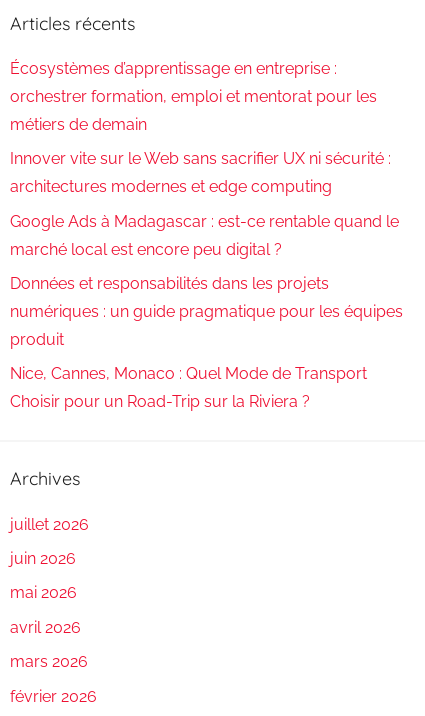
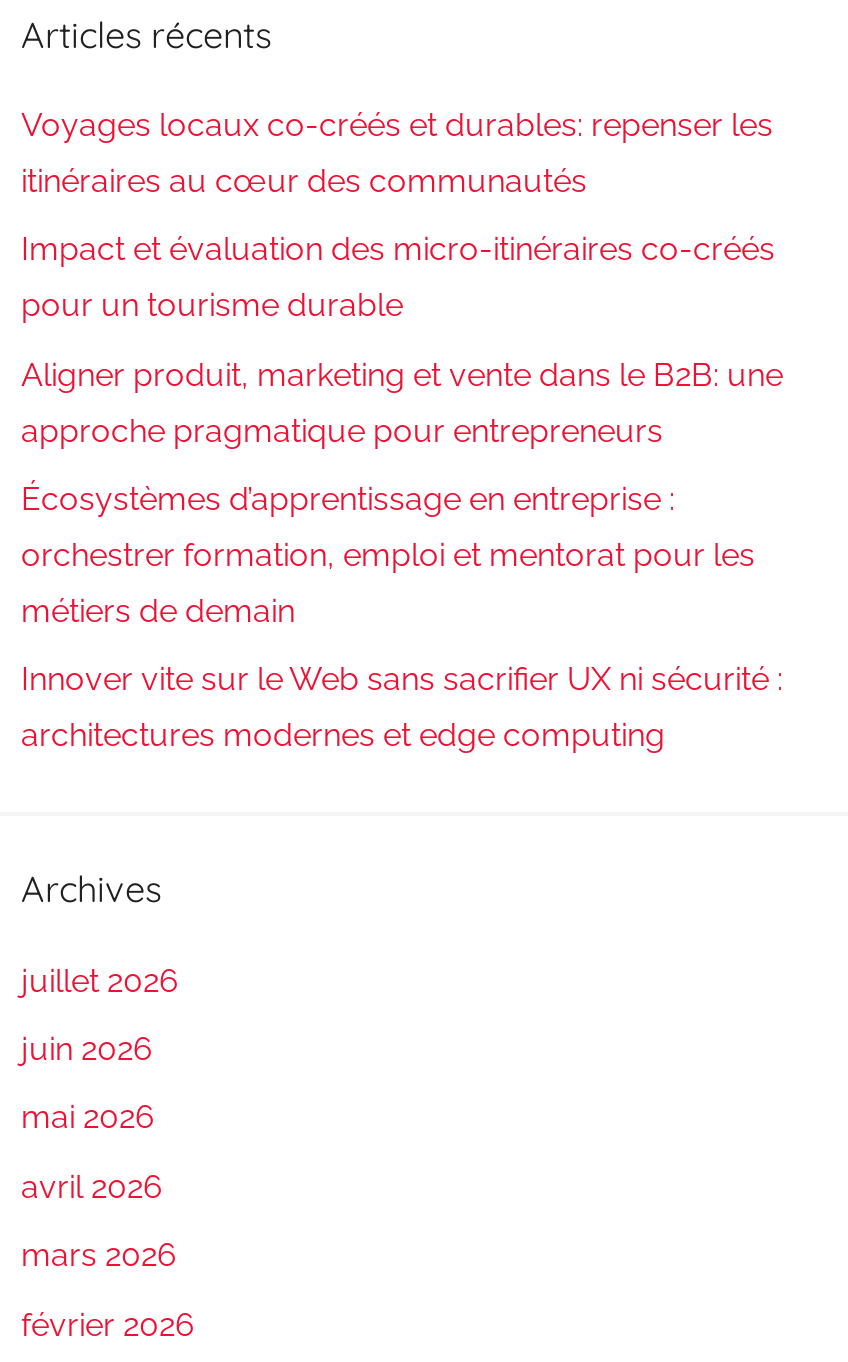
none -> [21,106,783,449] Voyages locaux co-créés et durables: repenser les | itinéraires au cœur des communautés | Impact et évaluation des micro-itinéraires co-créés | pour un tourisme durable | Aligner produit, marketing et vente dans le B2B: une | approche pragmatique pour entrepreneurs
moved [10,59,391,196] -> [21,480,783,755]: Écosystèmes d’apprentissage en entreprise : | orchestrer formation, emploi et mentorat pour les | métiers de demain | Innover vite sur le Web sans sacrifier UX ni sécurité : | architectures modernes et edge computing
[10,212,403,411] Google Ads à Madagascar : est-ce rentable quand le | marché local est encore peu digital ? | Données et responsabilités dans les projets | numériques : un guide pragmatique pour les équipes | produit | Nice, Cannes, Monaco : Quel Mode de Transport | Choisir pour un Road-Trip sur la Riviera ? -> none

